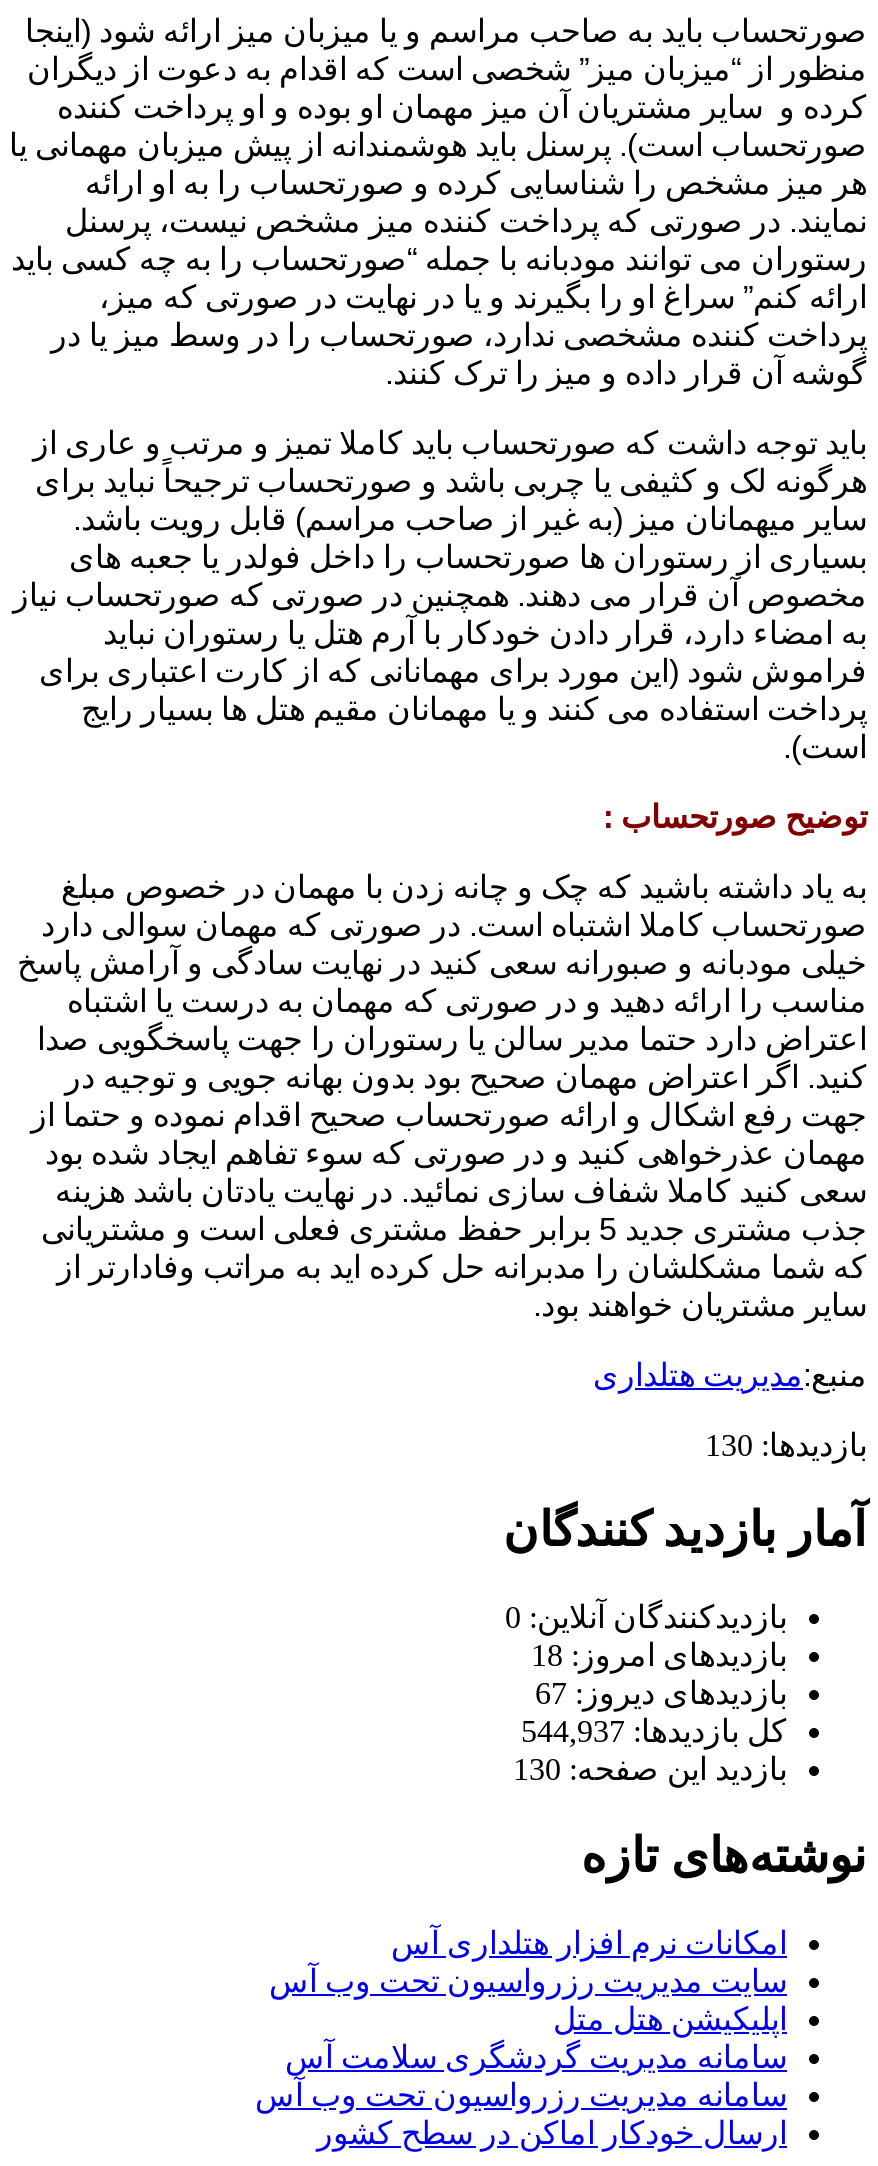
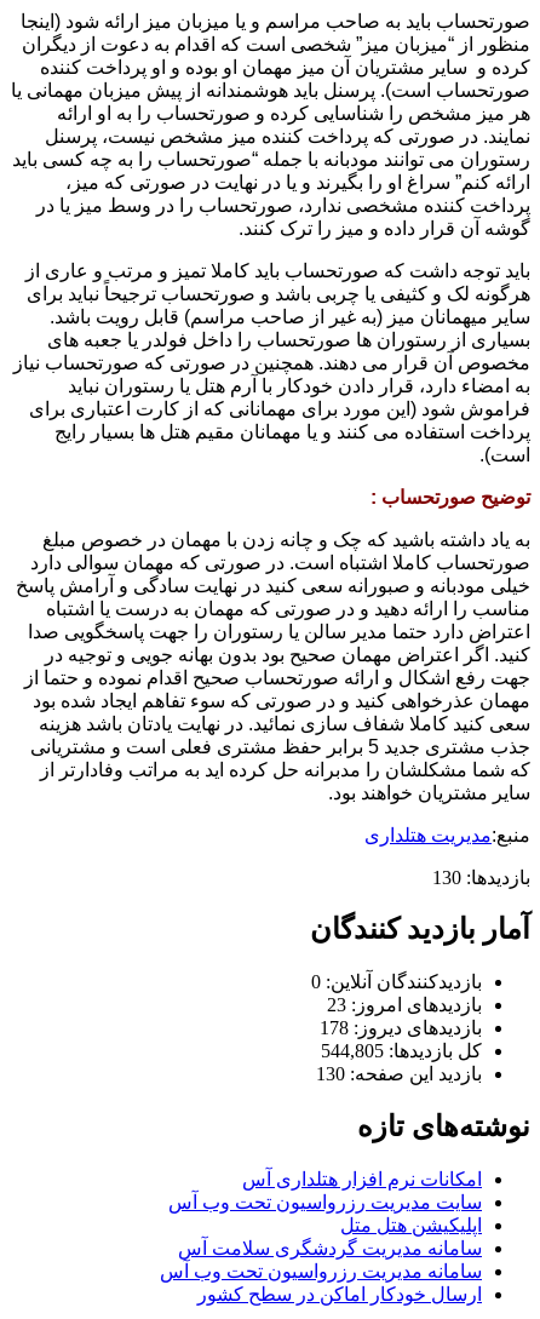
[531,1639,787,1673] بازدیدهای امروز: 18 -> [327,995,482,1015] بازدیدهای امروز: 23
[535,1677,787,1711] بازدیدهای دیروز: 67 -> [320,1018,482,1038] بازدیدهای دیروز: 178
[521,1715,787,1749] کل بازدیدها: 544,937 -> [321,1041,482,1061] کل بازدیدها: 544,805

